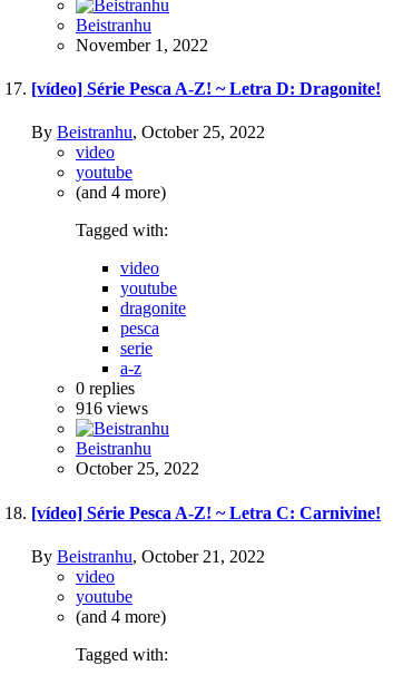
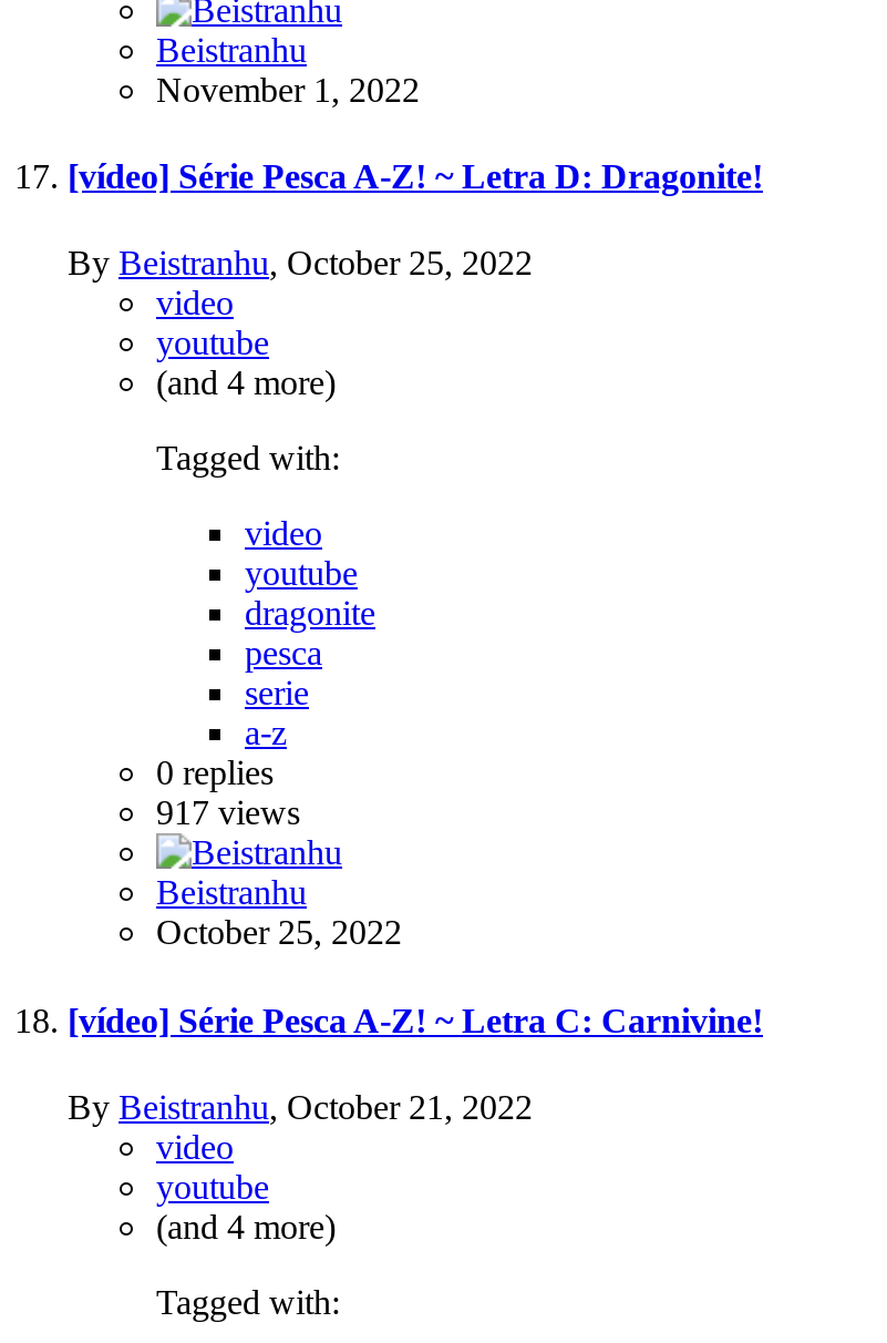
[76,399,148,418] 916 views -> [156,794,300,832] 917 views

